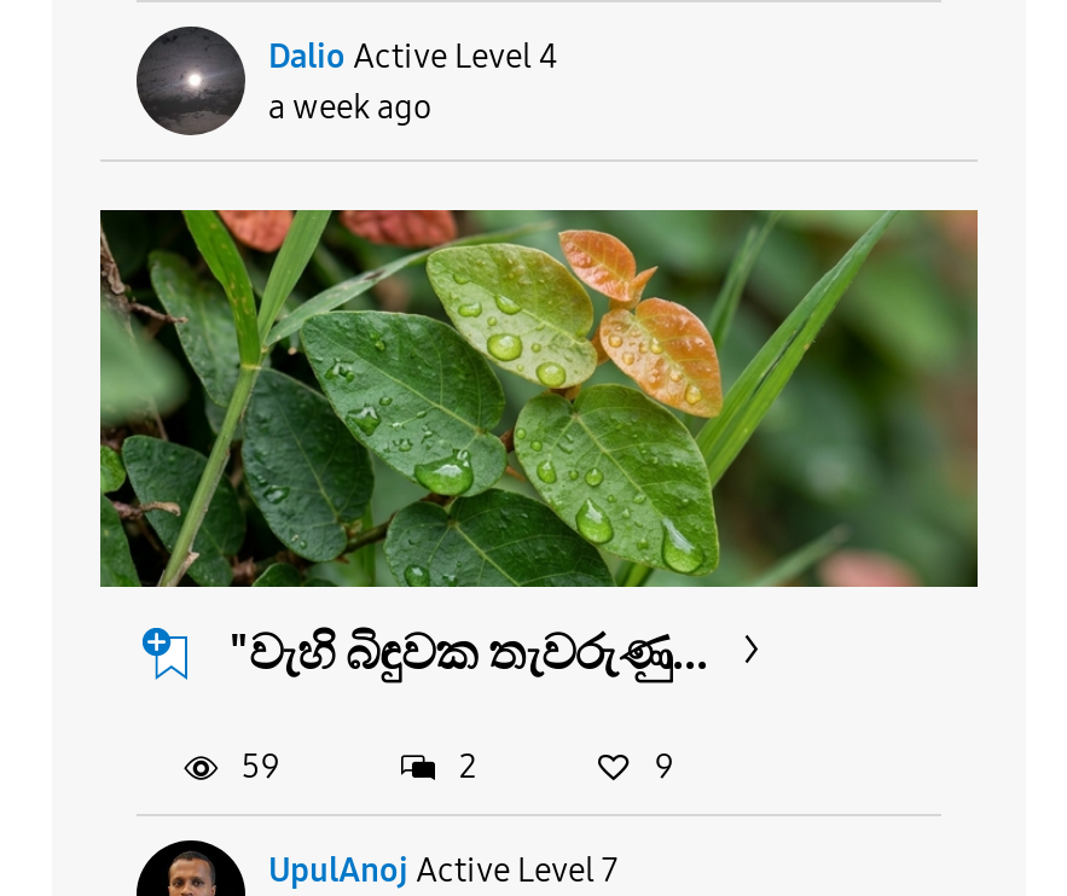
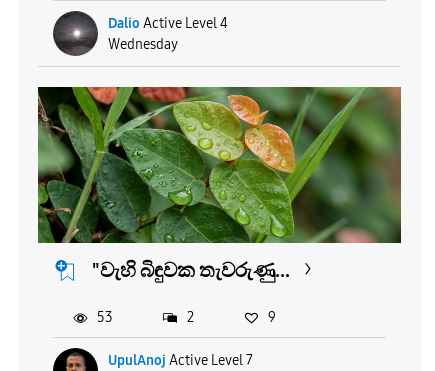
[268,87,433,128] a week ago -> [107,36,177,53] Wednesday
[242,746,280,787] 59 -> [96,309,112,326] 53

